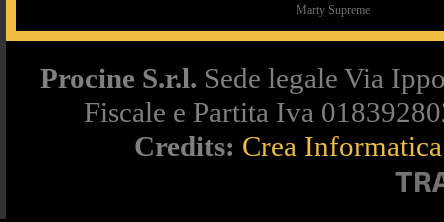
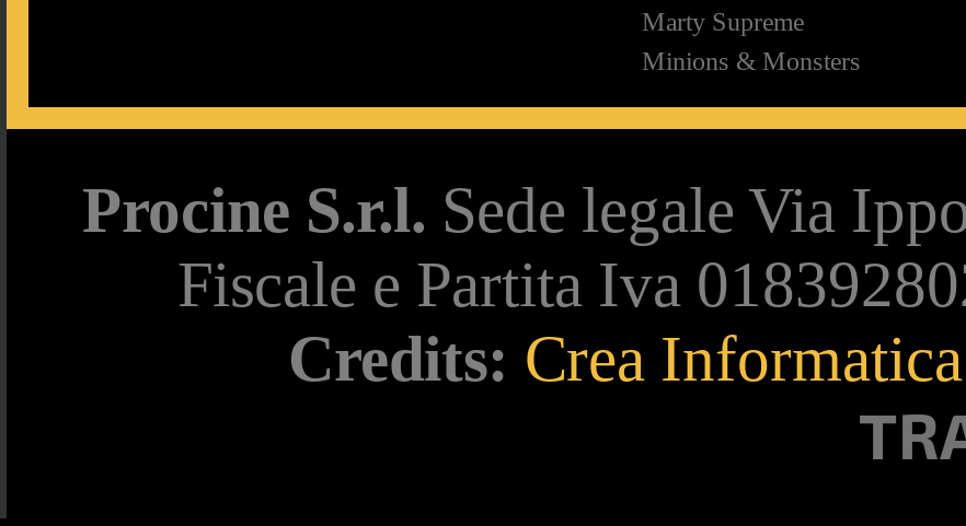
none -> [642,46,861,77] Minions & Monsters

